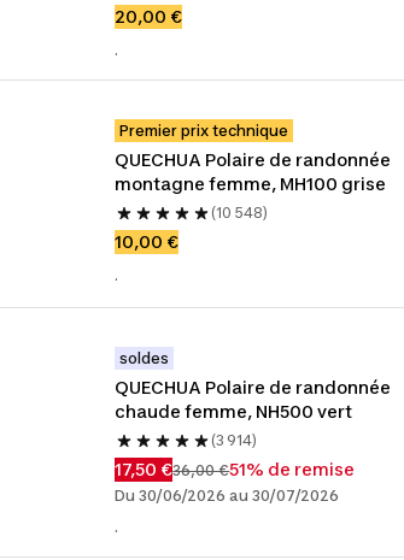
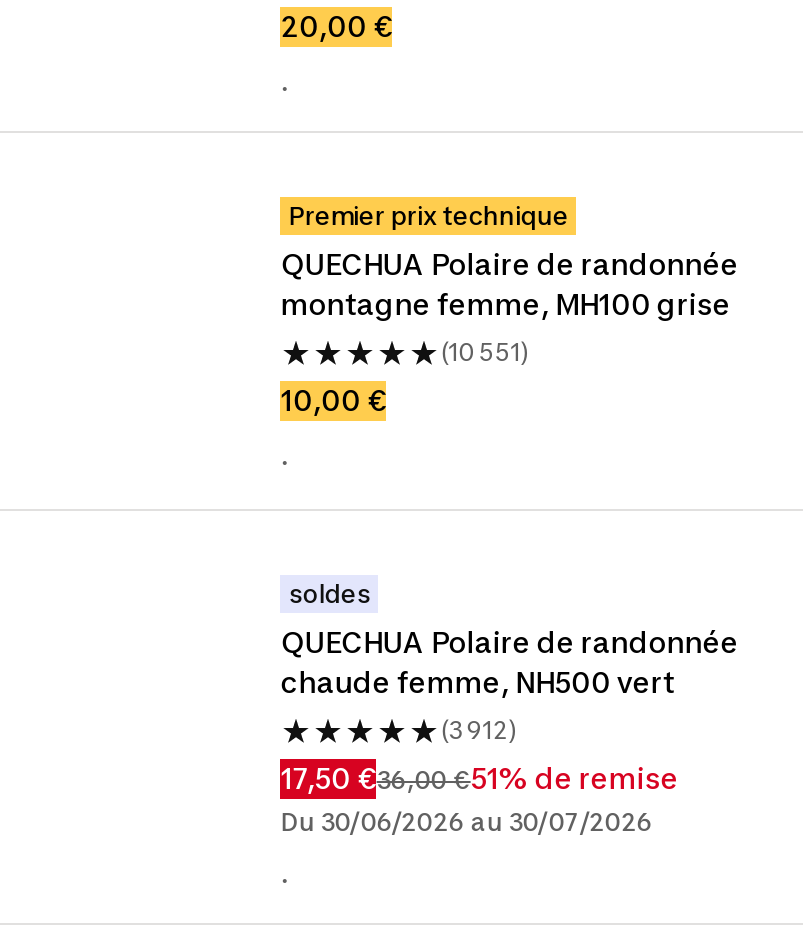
[211,204,268,222] (10 548) -> [441,337,529,367] (10 551)
[211,431,257,449] (3 914) -> [441,715,517,745] (3 912)

